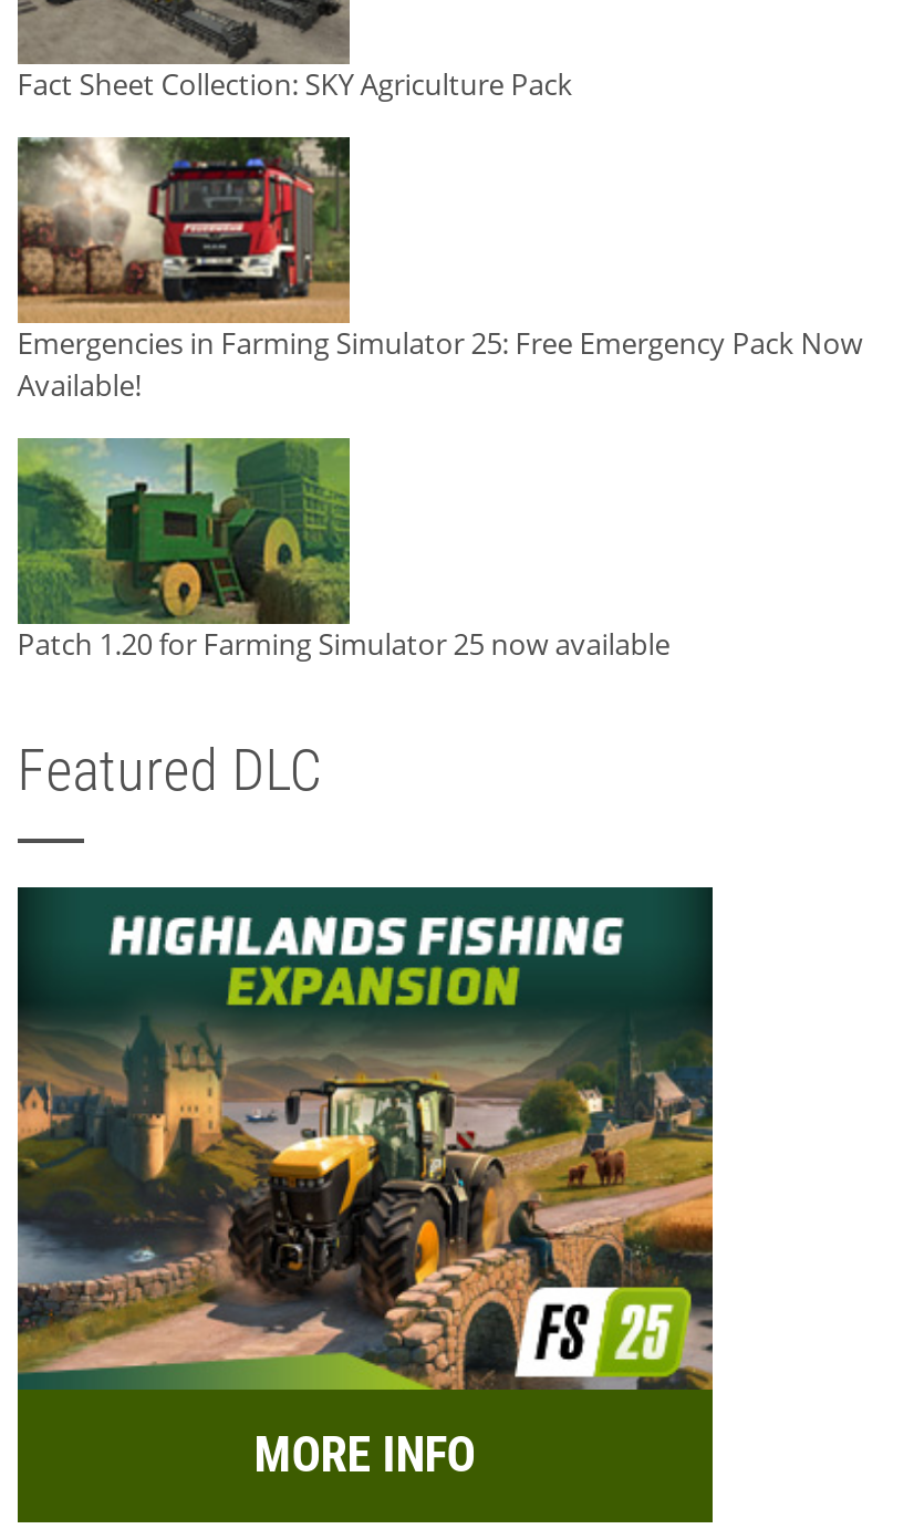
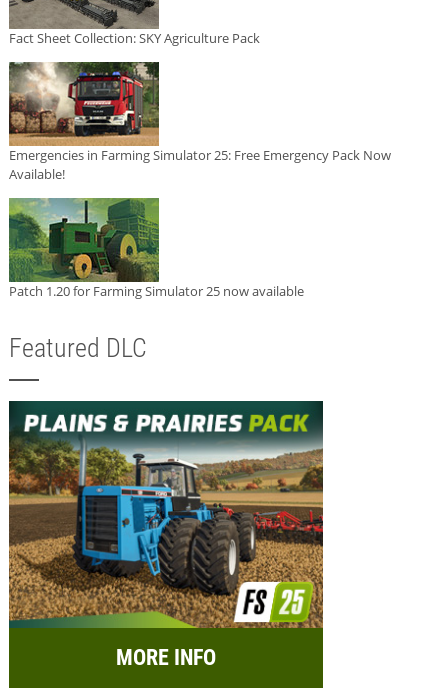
[15,914,715,1390] [image] -> [8,413,324,629] [image]

